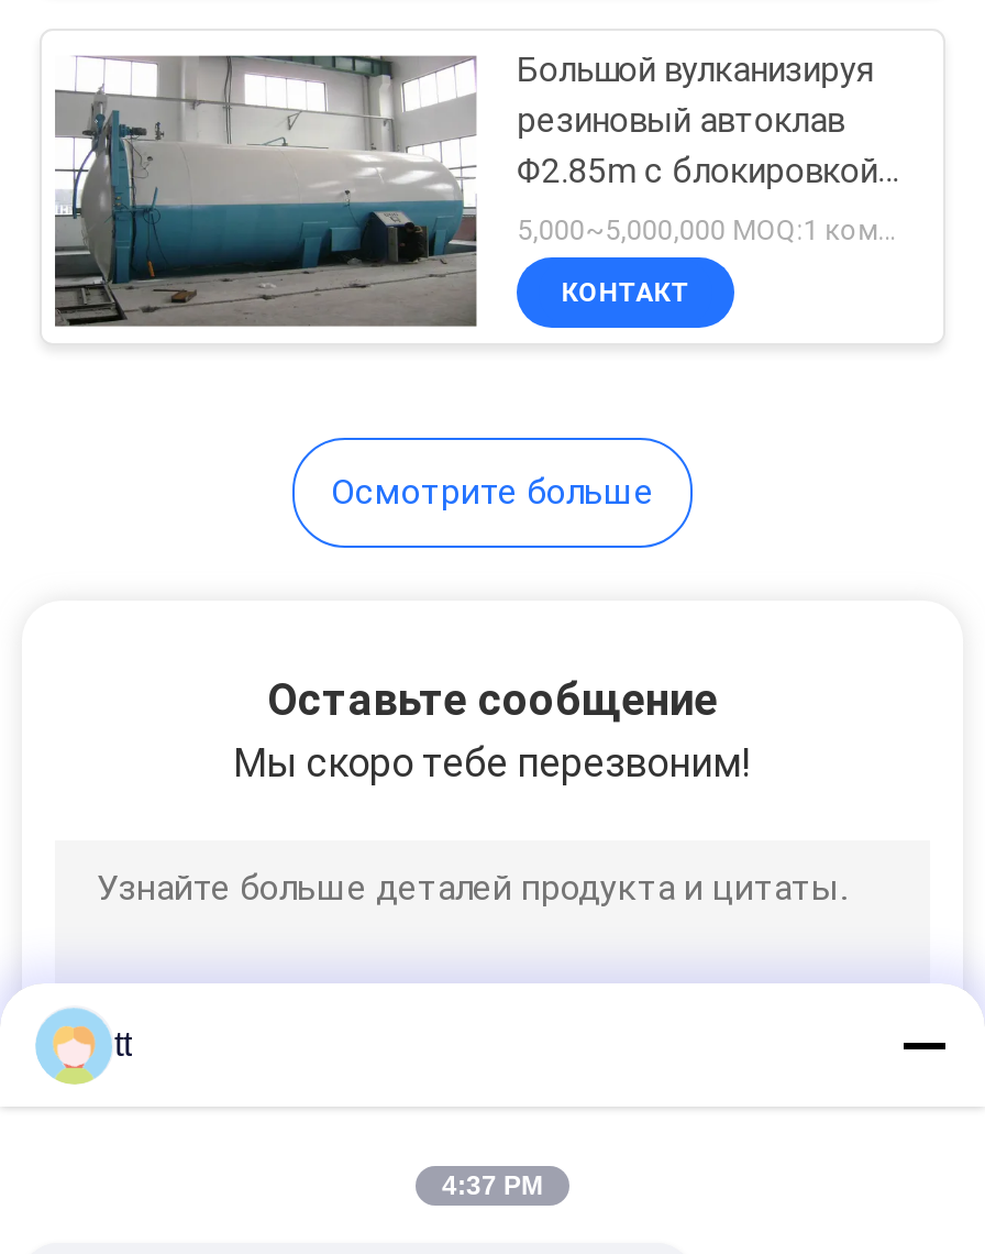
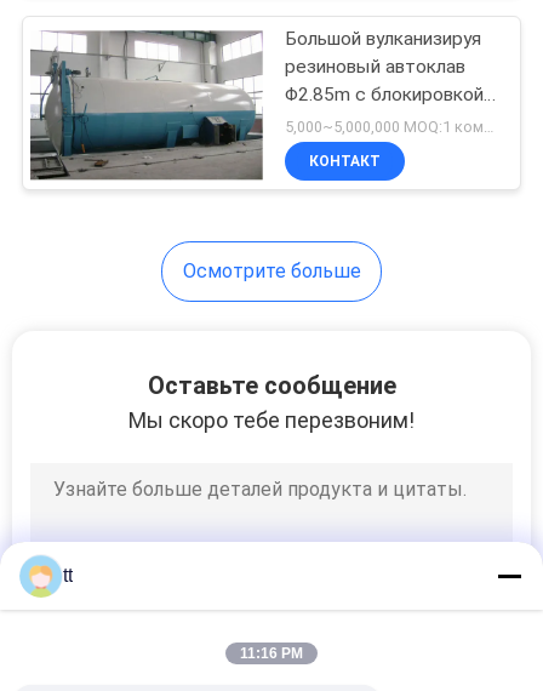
[442,1170,543,1201] 4:37 PM -> [240,645,303,662] 11:16 PM

